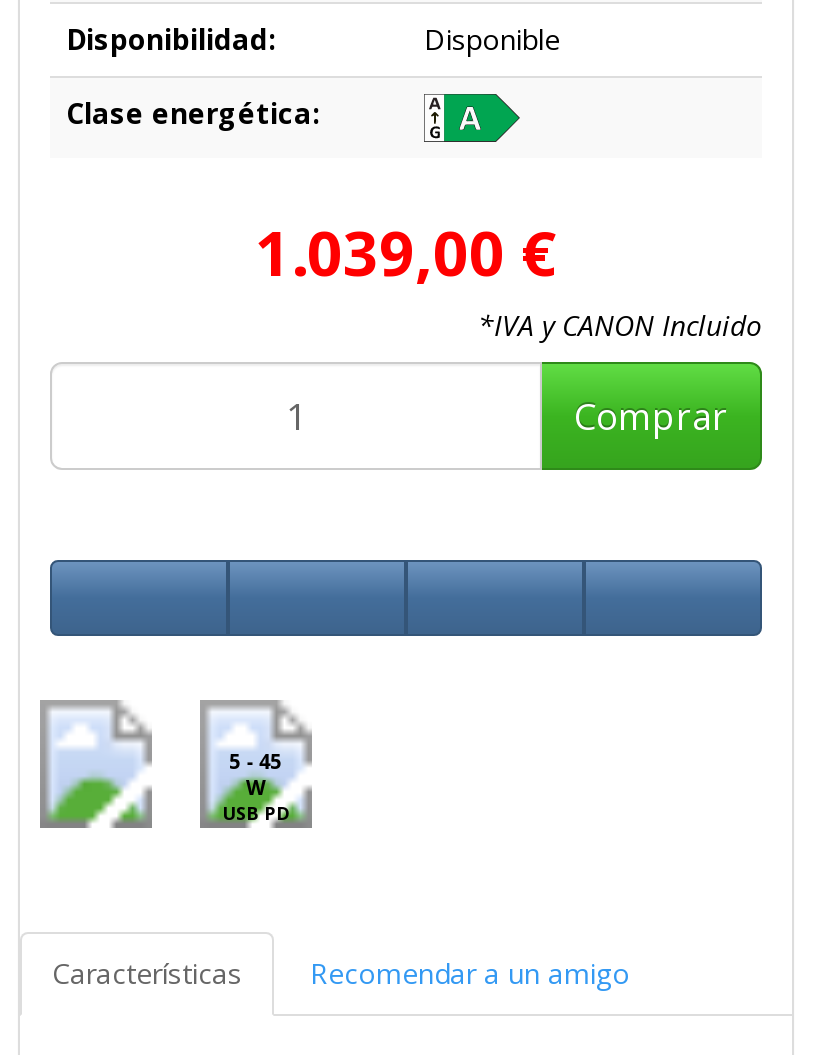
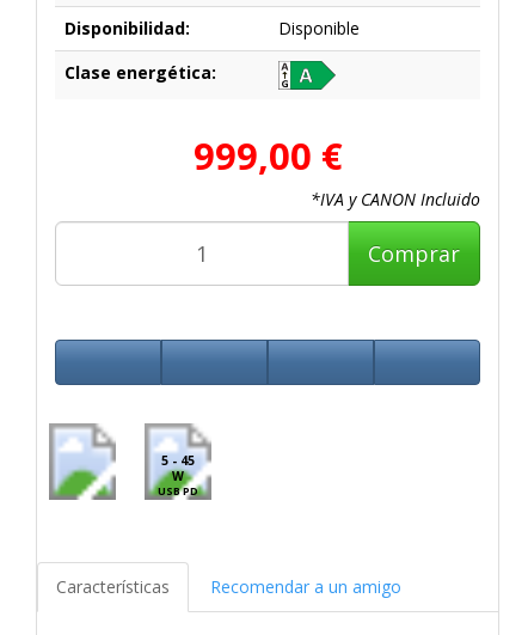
[255,209,557,293] 1.039,00 € -> [193,130,342,180] 999,00 €

